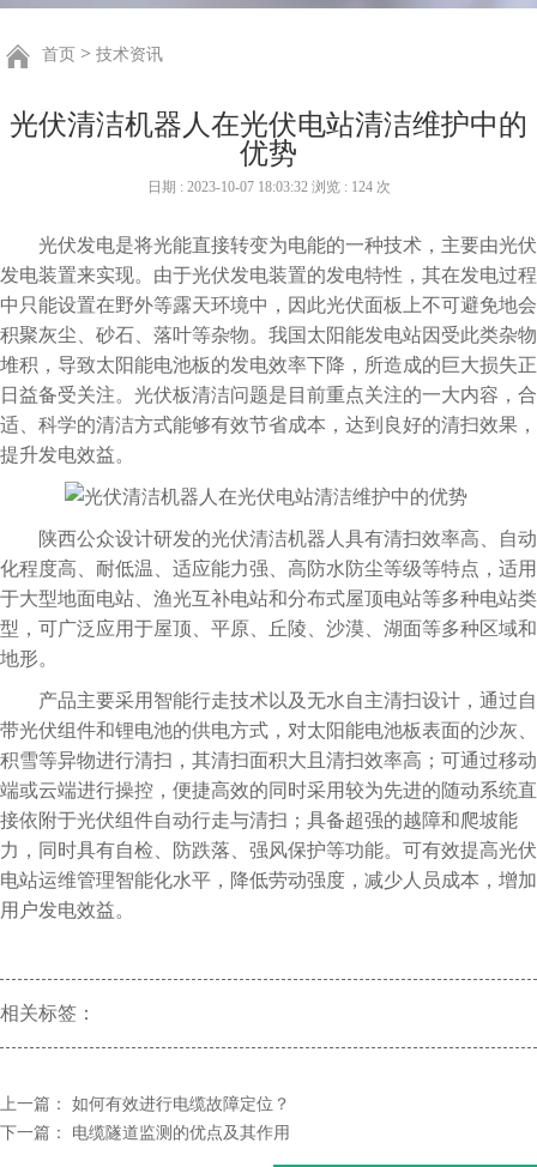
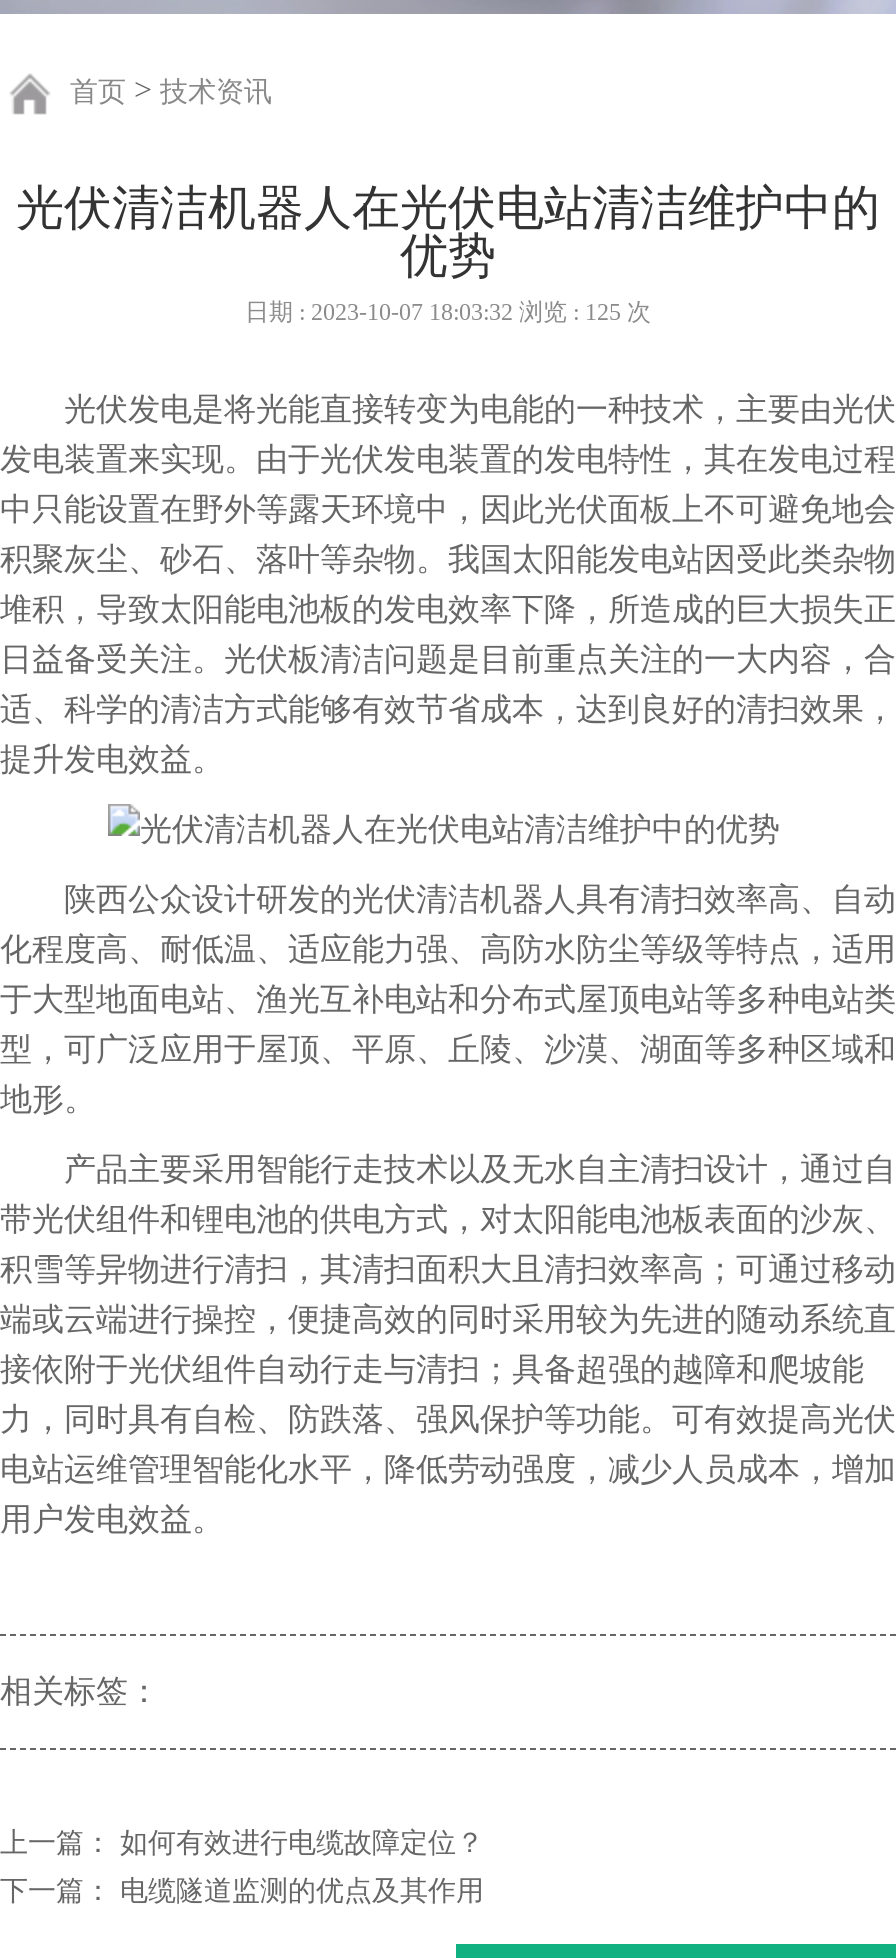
[147,179,390,195] 日期 : 2023-10-07 18:03:32 浏览 : 124 次 -> [245,298,651,326] 日期 : 2023-10-07 18:03:32 浏览 : 125 次

